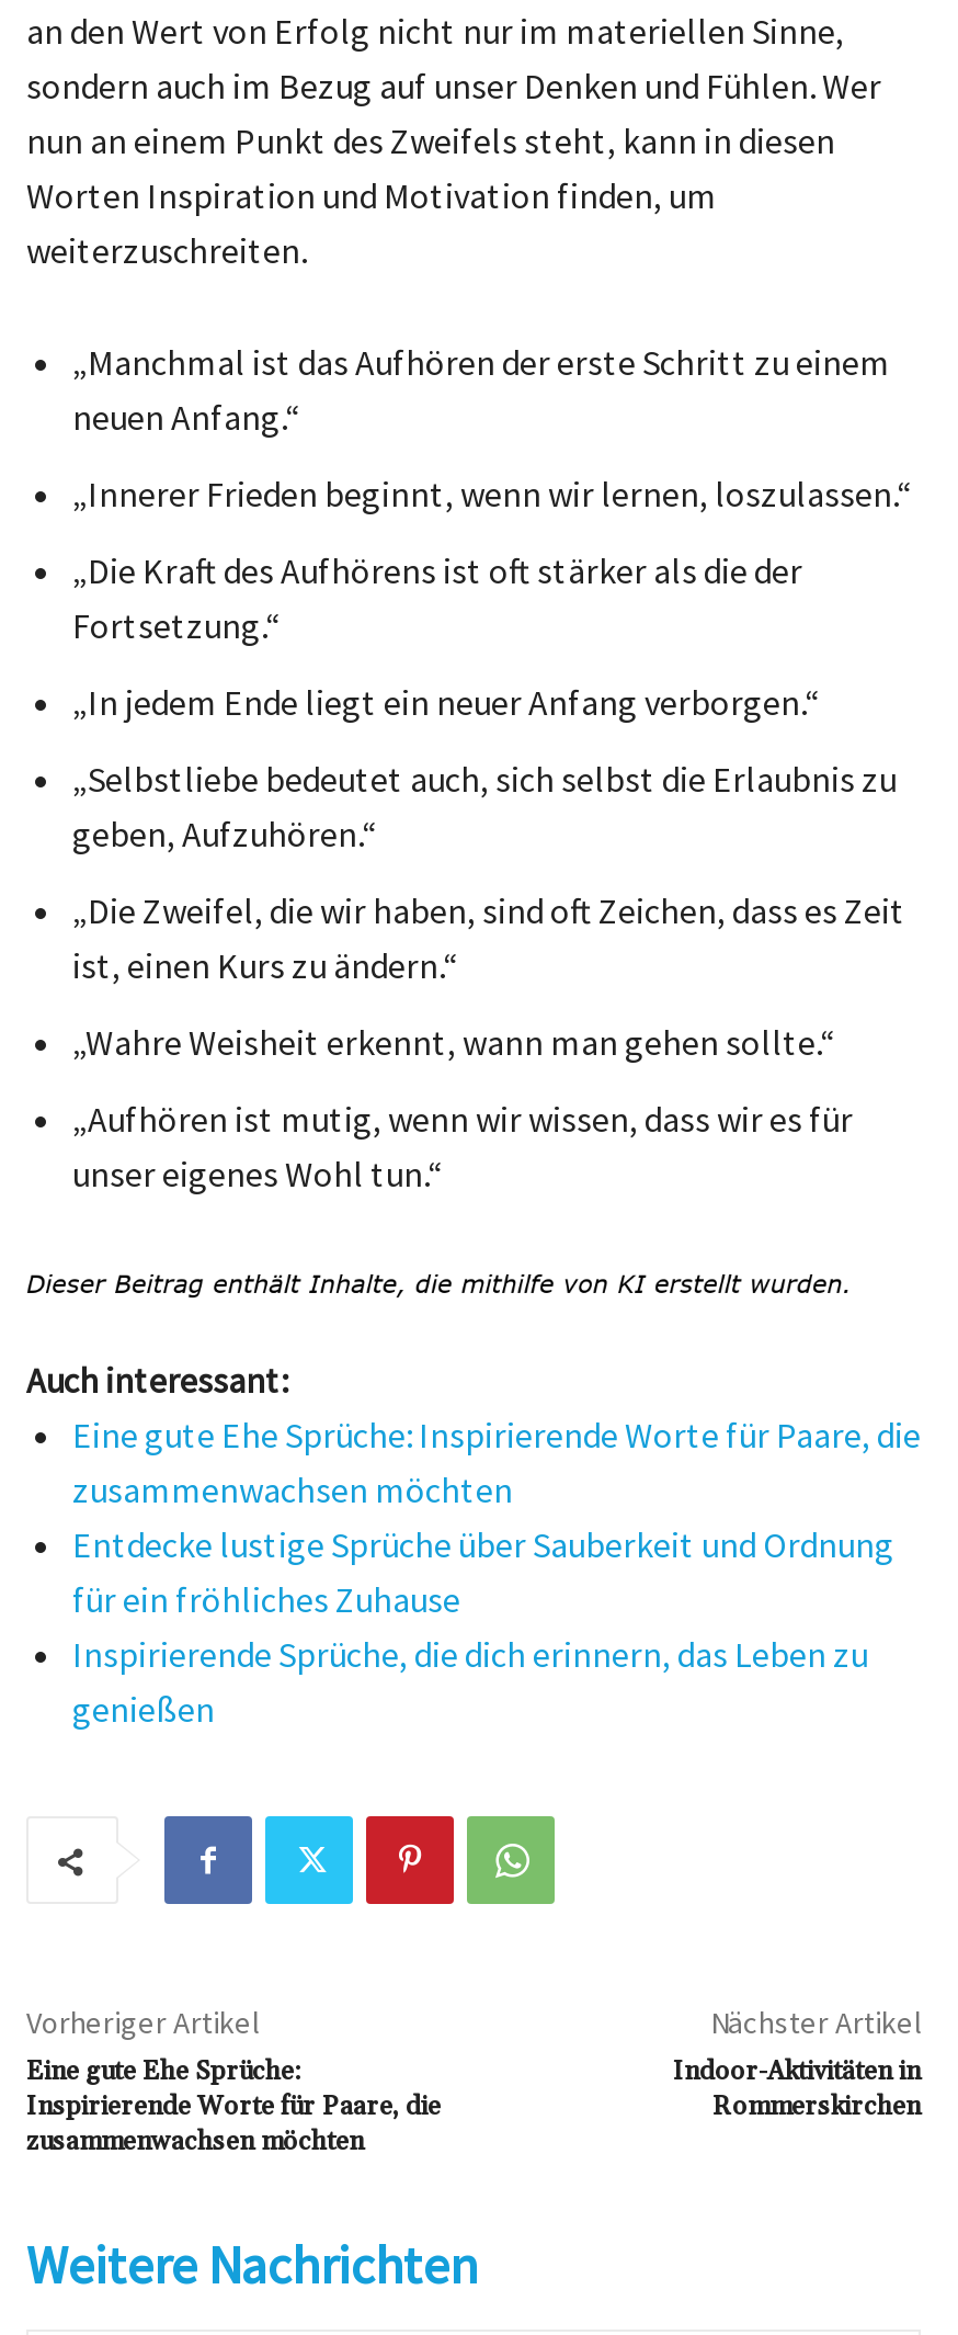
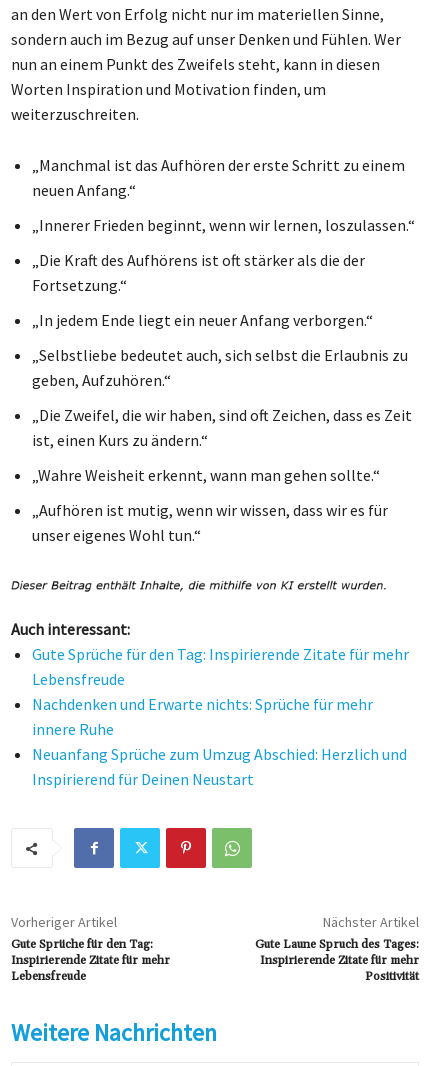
[72,1413,921,1731] Eine gute Ehe Sprüche: Inspirierende Worte für Paare, die | zusammenwachsen möchten | Entdecke lustige Sprüche über Sauberkeit und Ordnung | für ein fröhliches Zuhause | Inspirierende Sprüche, die dich erinnern, das Leben zu | genießen -> [32,644,409,789] Gute Sprüche für den Tag: Inspirierende Zitate für mehr | Lebensfreude | Nachdenken und Erwarte nichts: Sprüche für mehr | innere Ruhe | Neuanfang Sprüche zum Umzug Abschied: Herzlich und | Inspirierend für Deinen Neustart
[26,2055,441,2158] Eine gute Ehe Sprüche: | Inspirierende Worte für Paare, die | zusammenwachsen möchten -> [11,937,170,984] Gute Sprüche für den Tag: | Inspirierende Zitate für mehr | Lebensfreude
[673,2055,921,2123] Indoor-Aktivitäten in | Rommerskirchen -> [255,937,419,984] Gute Laune Spruch des Tages: | Inspirierende Zitate für mehr | Positivität

